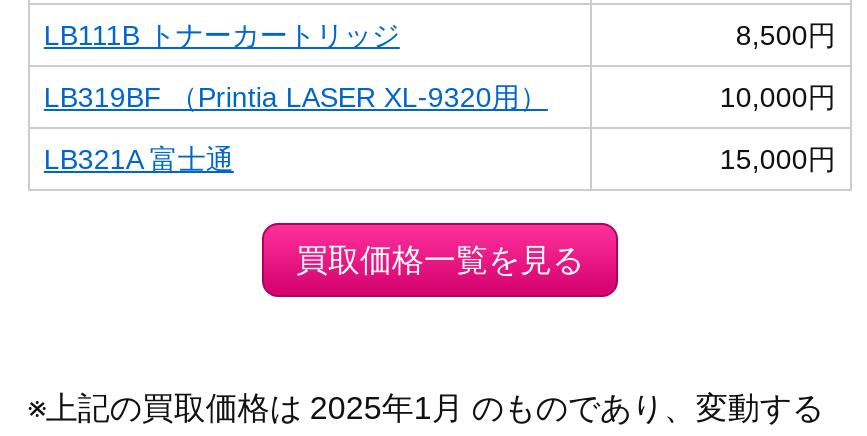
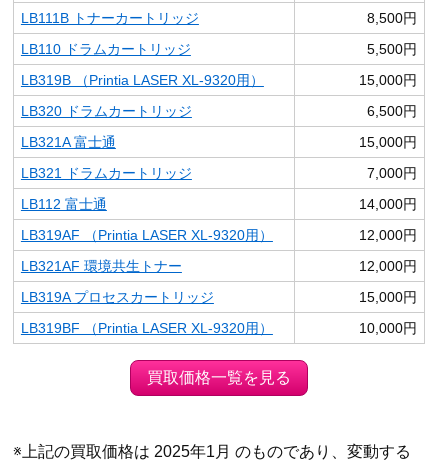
none -> [21,41,417,119] LB110 ドラムカートリッジ | 5,500円 | LB319B （Printia LASER XL-9320用） | 15,000円 | LB320 ドラムカートリッジ | 6,500円
moved [44,82,836,114] -> [21,320,417,336]: LB319BF （Printia LASER XL-9320用） | 10,000円
none -> [21,165,417,305] LB321 ドラムカートリッジ | 7,000円 | LB112 富士通 | 14,000円 | LB319AF （Printia LASER XL-9320用） | 12,000円 | LB321AF 環境共生トナー | 12,000円 | LB319A プロセスカートリッジ | 15,000円

